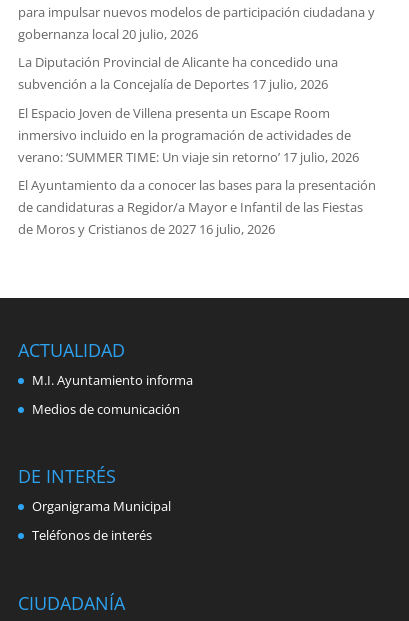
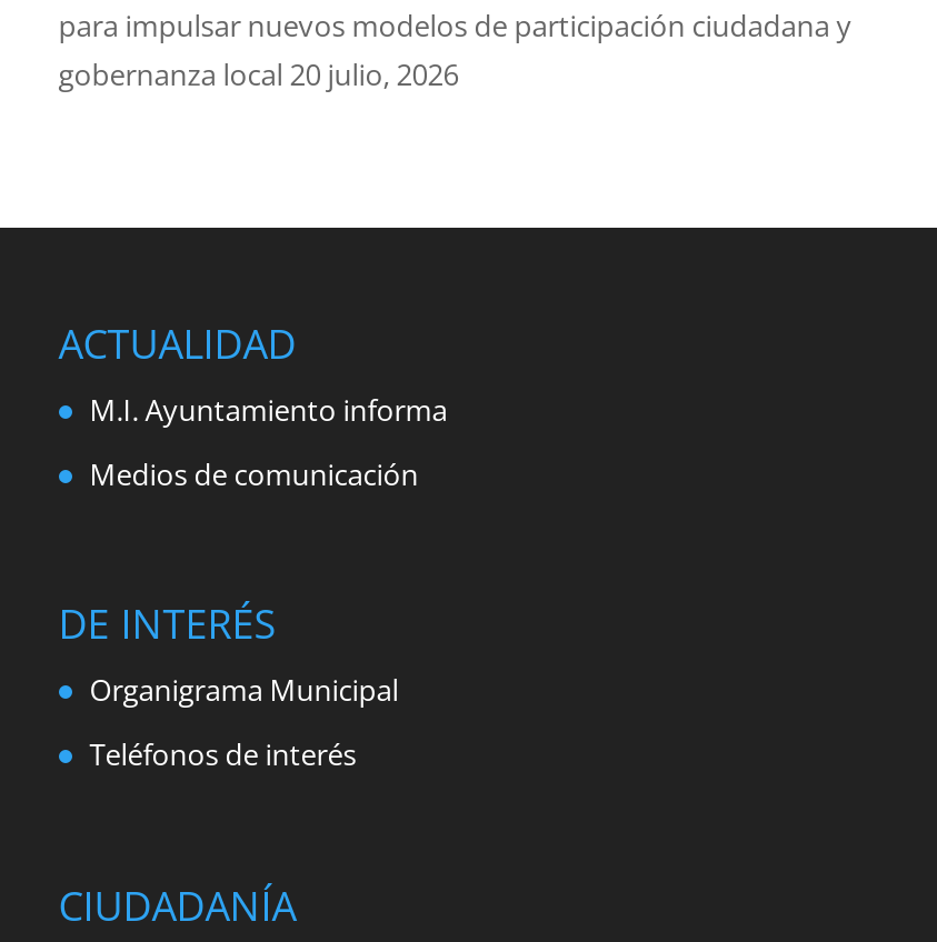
[18,53,376,238] La Diputación Provincial de Alicante ha concedido una | subvención a la Concejalía de Deportes 17 julio, 2026 | El Espacio Joven de Villena presenta un Escape Room | inmersivo incluido en la programación de actividades de | verano: ‘SUMMER TIME: Un viaje sin retorno’ 17 julio, 2026 | El Ayuntamiento da a conocer las bases para la presentación | de candidaturas a Regidor/a Mayor e Infantil de las Fiestas | de Moros y Cristianos de 2027 16 julio, 2026 -> none

